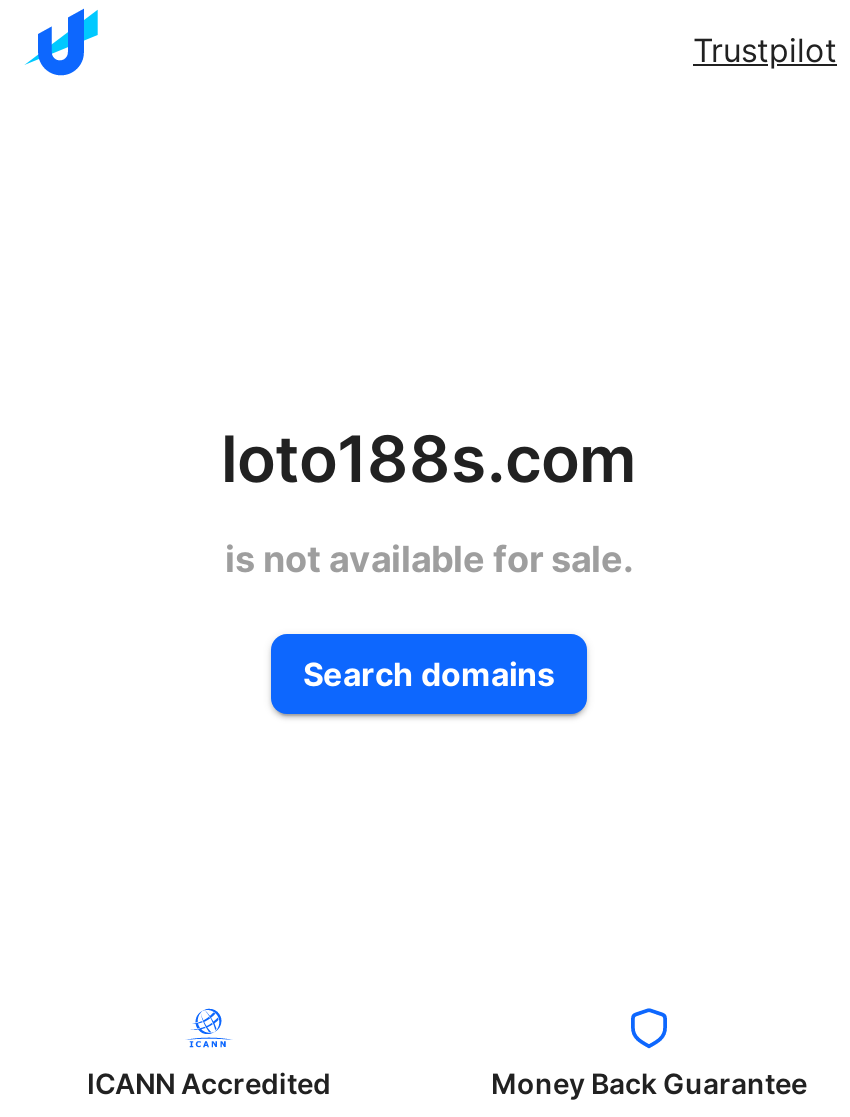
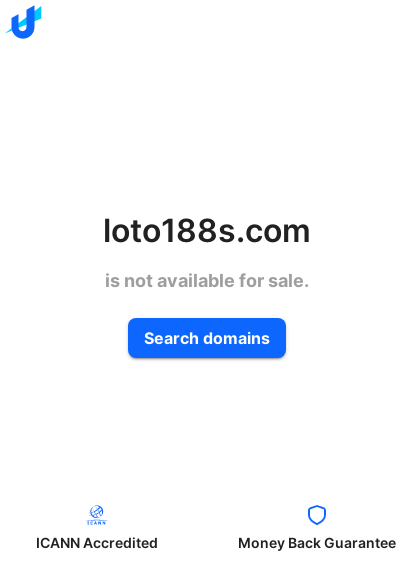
[693,30,837,70] Trustpilot -> none

